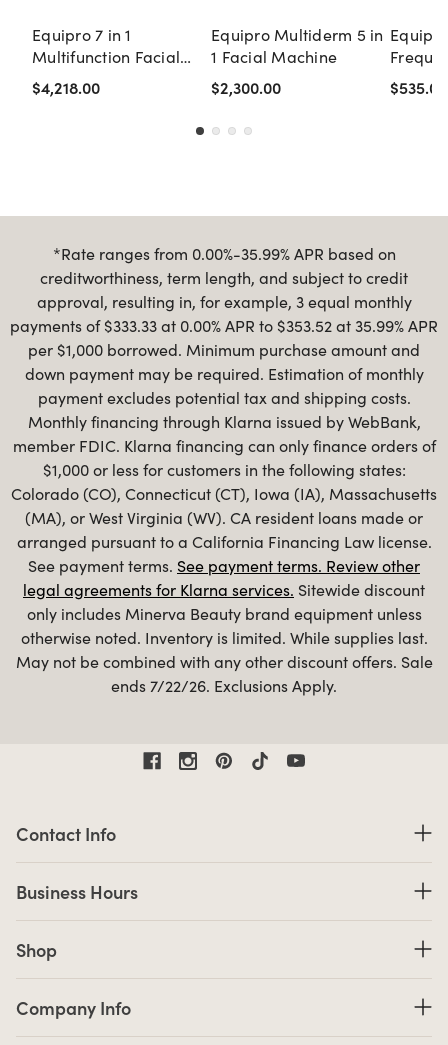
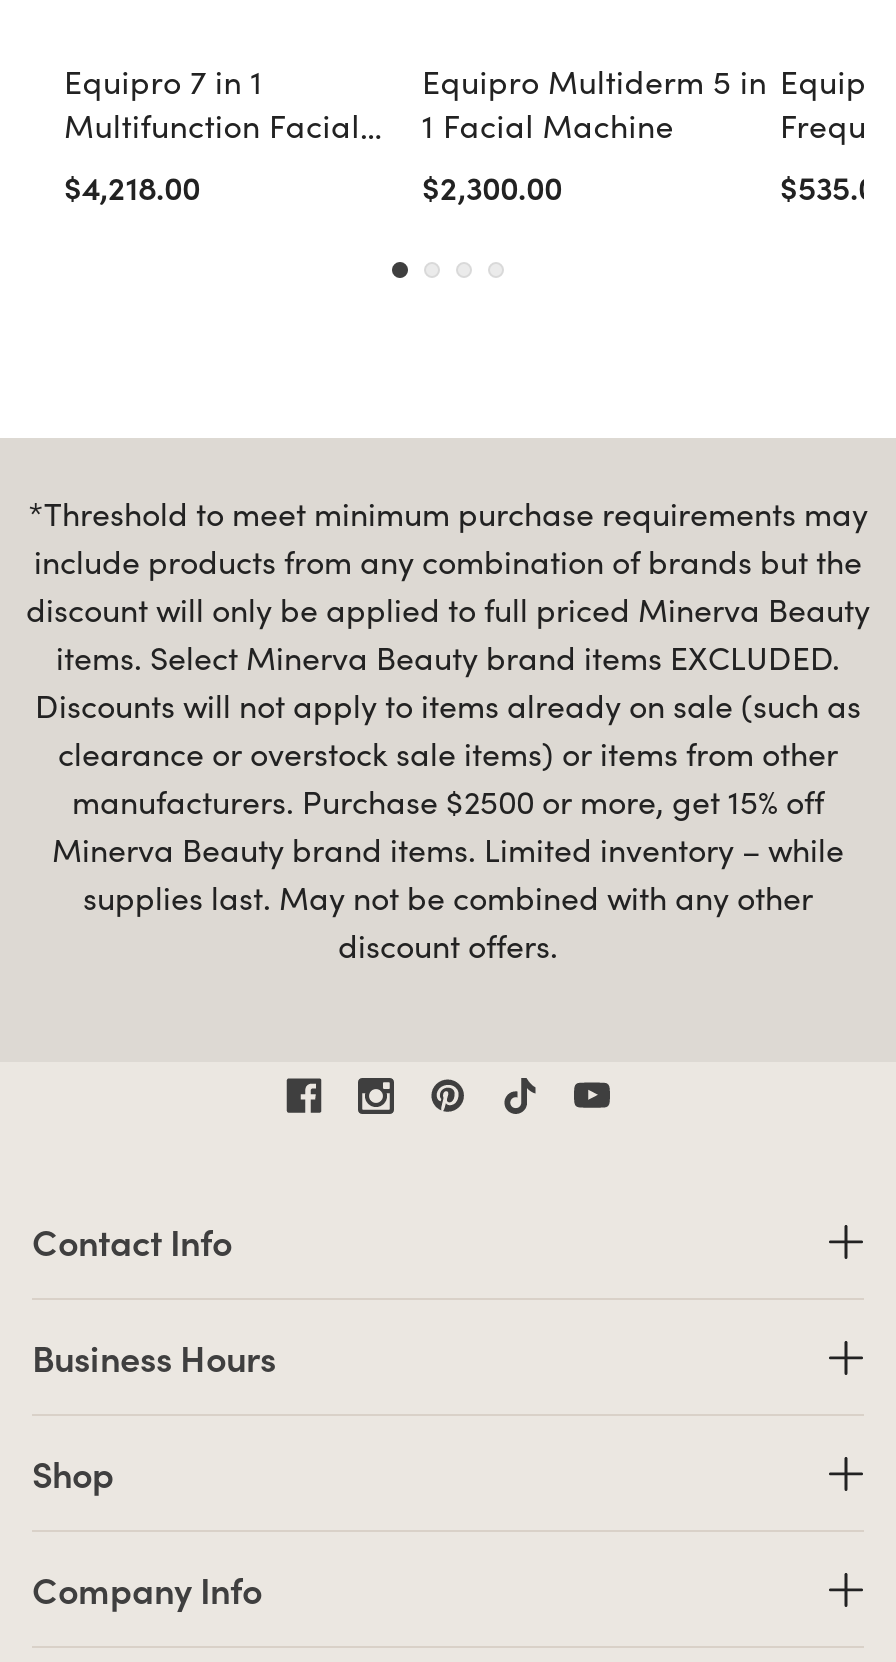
[10,243,438,696] *Rate ranges from 0.00%-35.99% APR based on | creditworthiness, term length, and subject to credit | approval, resulting in, for example, 3 equal monthly | payments of $333.33 at 0.00% APR to $353.52 at 35.99% APR | per $1,000 borrowed. Minimum purchase amount and | down payment may be required. Estimation of monthly | payment excludes potential tax and shipping costs. | Monthly financing through Klarna issued by WebBank, | member FDIC. Klarna financing can only finance orders of | $1,000 or less for customers in the following states: | Colorado (CO), Connecticut (CT), Iowa (IA), Massachusetts | (MA), or West Virginia (WV). CA resident loans made or | arranged pursuant to a California Financing Law license. | See payment terms. See payment terms. Review other | legal agreements for Klarna services. Sitewide discount | only includes Minerva Beauty brand equipment unless | otherwise noted. Inventory is limited. While supplies last. | May not be combined with any other discount offers. Sale | ends 7/22/26. Exclusions Apply. -> [26,492,870,966] *Threshold to meet minimum purchase requirements may | include products from any combination of brands but the | discount will only be applied to full priced Minerva Beauty | items. Select Minerva Beauty brand items EXCLUDED. | Discounts will not apply to items already on sale (such as | clearance or overstock sale items) or items from other | manufacturers. Purchase $2500 or more, get 15% off | Minerva Beauty brand items. Limited inventory – while | supplies last. May not be combined with any other | discount offers.

